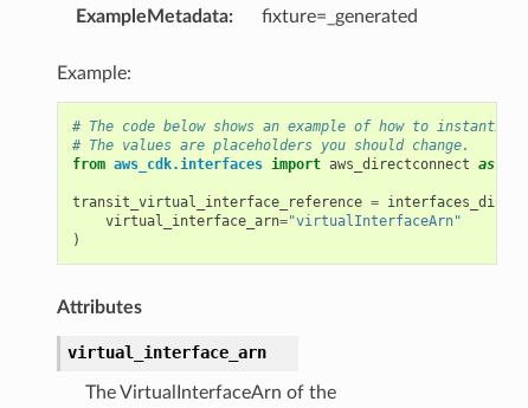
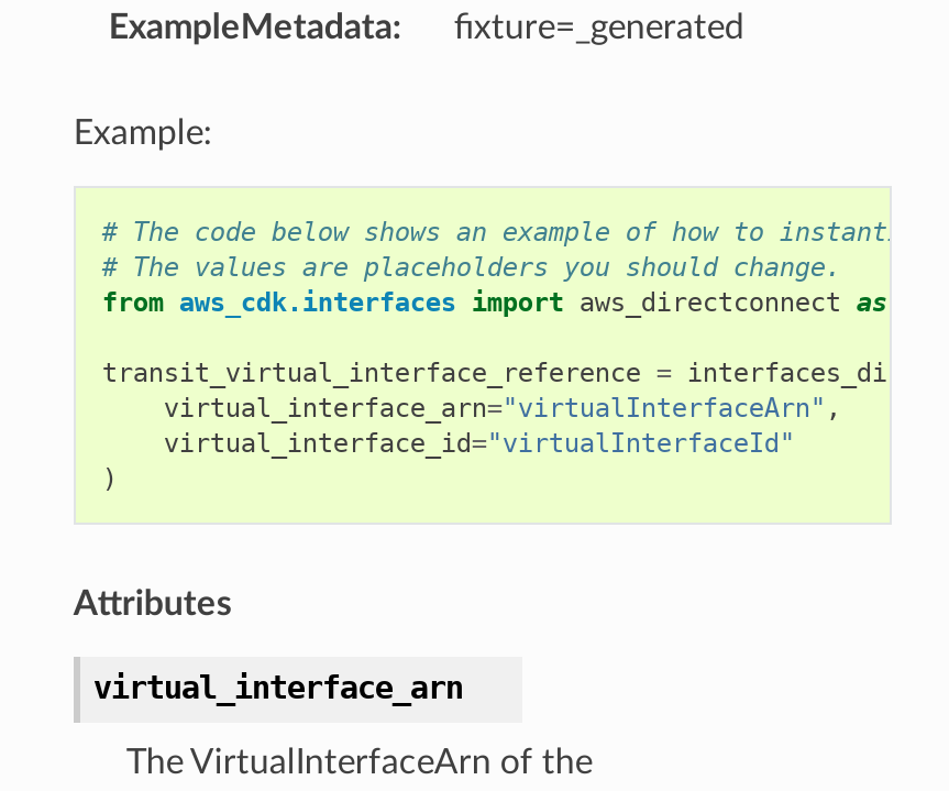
[105,213,462,229] virtual_interface_arn="virtualInterfaceArn" -> [164,392,841,458] virtual_interface_arn= "virtualInterfaceArn", | virtual_interface_id= "virtualInterfaceId"

